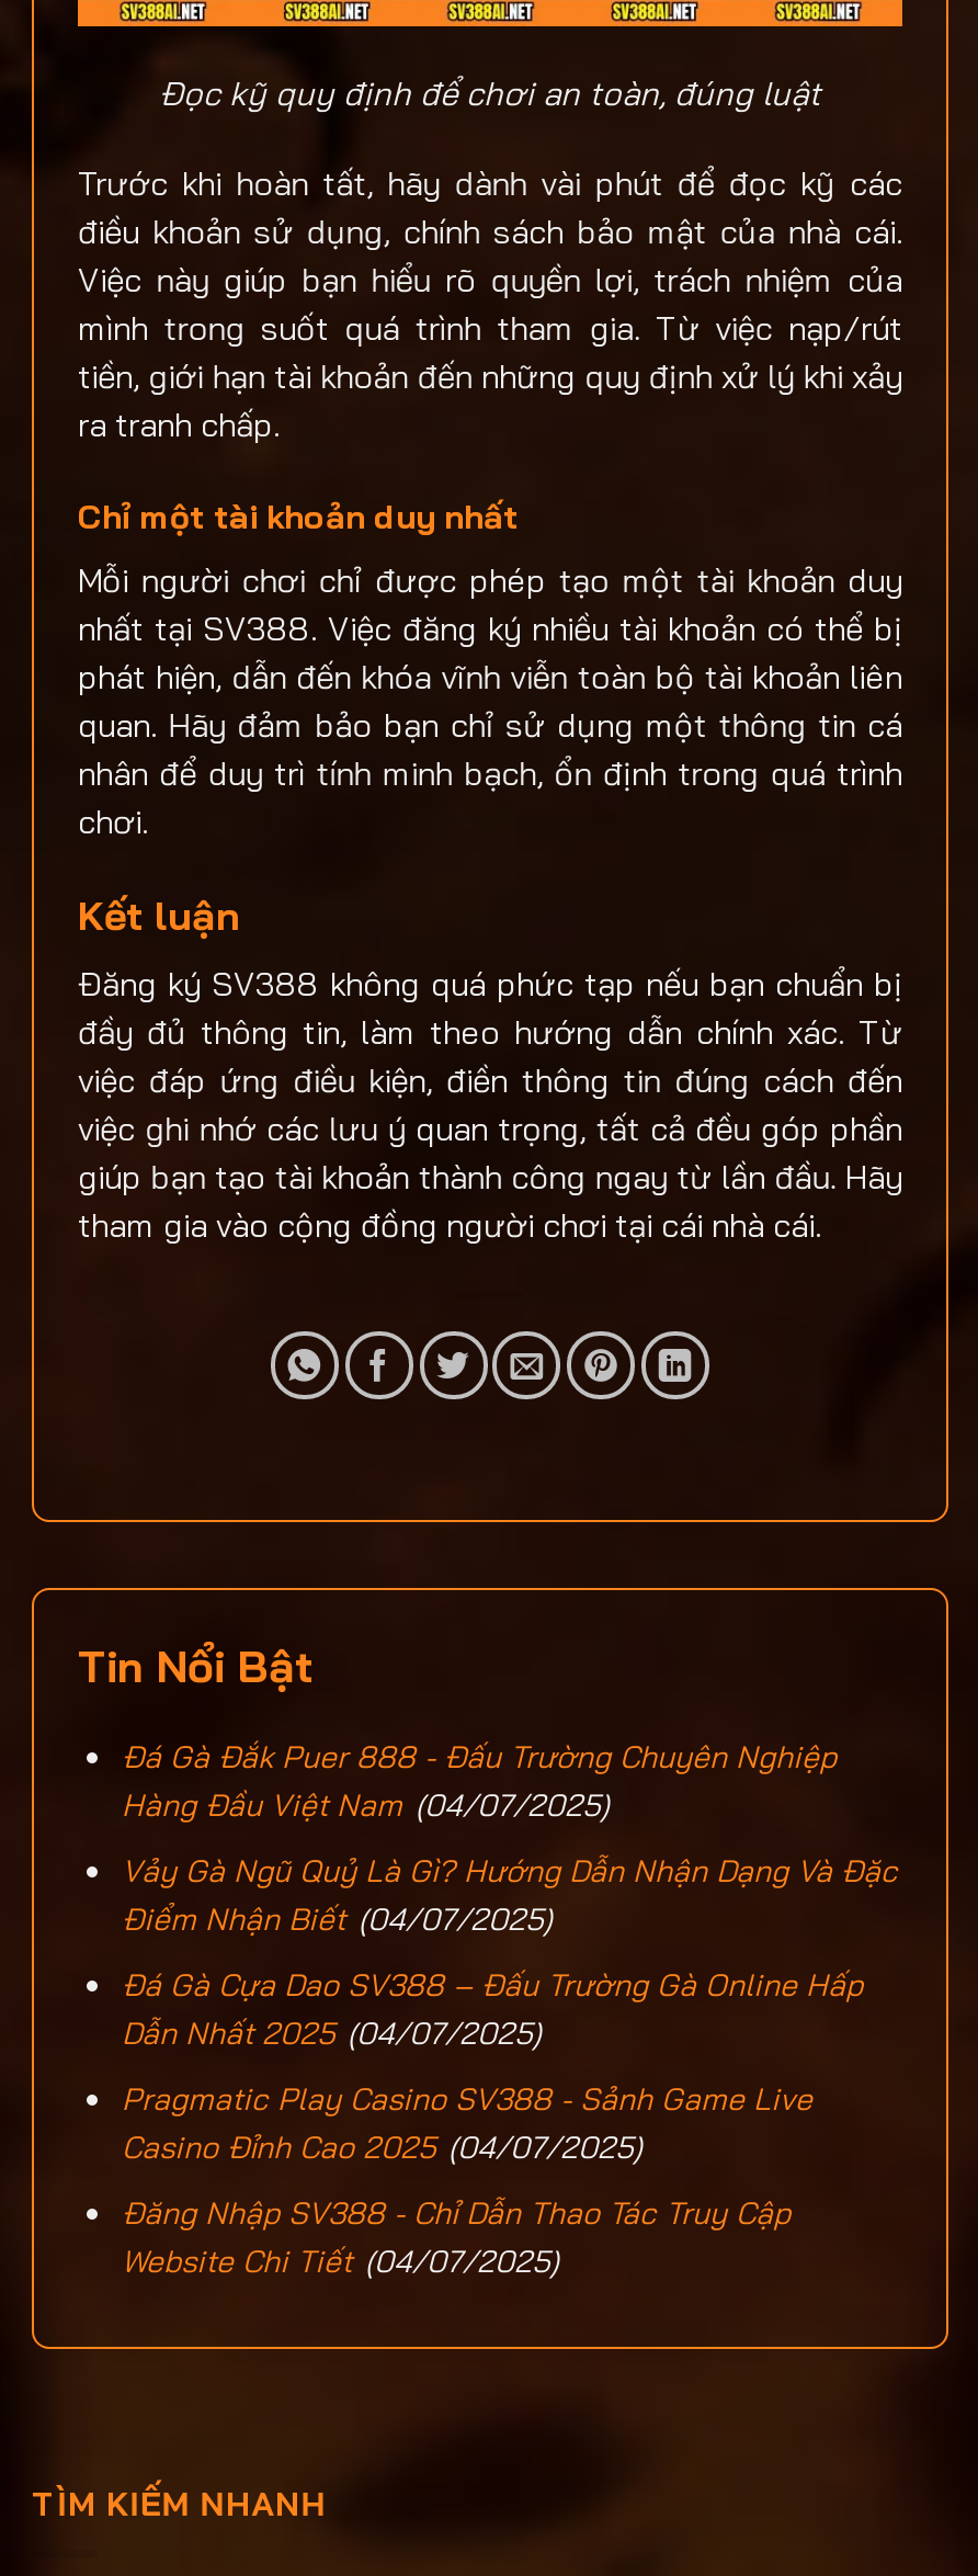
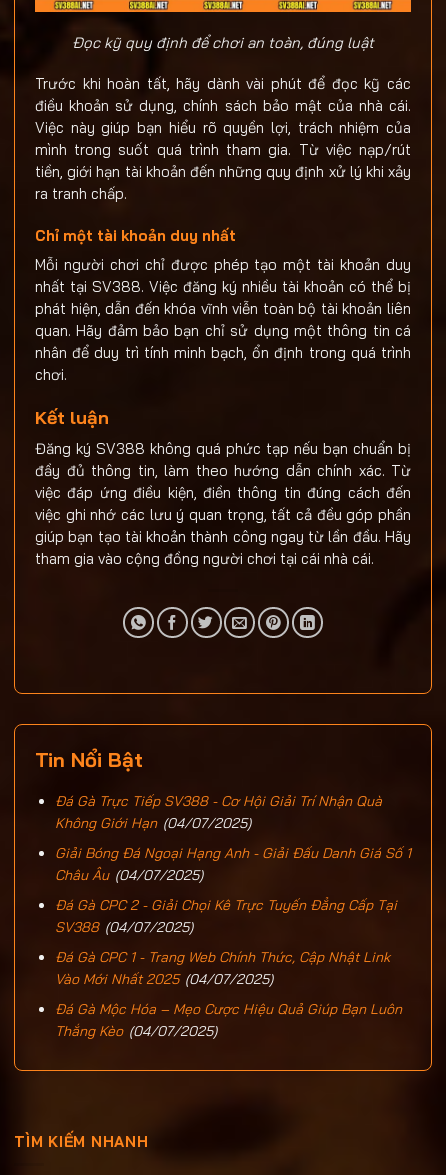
[122,1737,837,1825] Đá Gà Đắk Puer 888 - Đấu Trường Chuyên Nghiệp | Hàng Đầu Việt Nam (04/07/2025) -> [55,792,382,832] Đá Gà Trực Tiếp SV388 - Cơ Hội Giải Trí Nhận Quà | Không Giới Hạn (04/07/2025)
[122,1851,898,1939] Vảy Gà Ngũ Quỷ Là Gì? Hướng Dẫn Nhận Dạng Và Đặc | Điểm Nhận Biết (04/07/2025) -> [55,844,411,884] Giải Bóng Đá Ngoại Hạng Anh - Giải Đấu Danh Giá Số 1 | Châu Âu (04/07/2025)
[122,1965,863,2053] Đá Gà Cựa Dao SV388 – Đấu Trường Gà Online Hấp | Dẫn Nhất 2025 (04/07/2025) -> [55,896,397,936] Đá Gà CPC 2 - Giải Chọi Kê Trực Tuyến Đẳng Cấp Tại | SV388 (04/07/2025)
[122,2079,812,2167] Pragmatic Play Casino SV388 - Sảnh Game Live | Casino Đỉnh Cao 2025 (04/07/2025) -> [55,948,390,988] Đá Gà CPC 1 - Trang Web Chính Thức, Cập Nhật Link | Vào Mới Nhất 2025 (04/07/2025)
[122,2193,791,2281] Đăng Nhập SV388 - Chỉ Dẫn Thao Tác Truy Cập | Website Chi Tiết (04/07/2025) -> [55,1000,402,1040] Đá Gà Mộc Hóa – Mẹo Cược Hiệu Quả Giúp Bạn Luôn | Thắng Kèo (04/07/2025)

